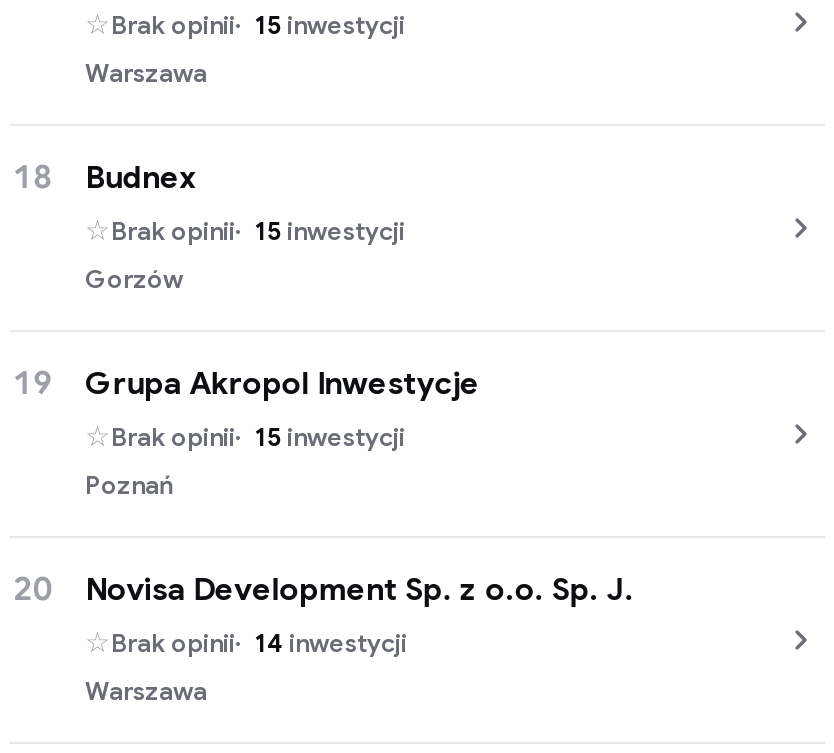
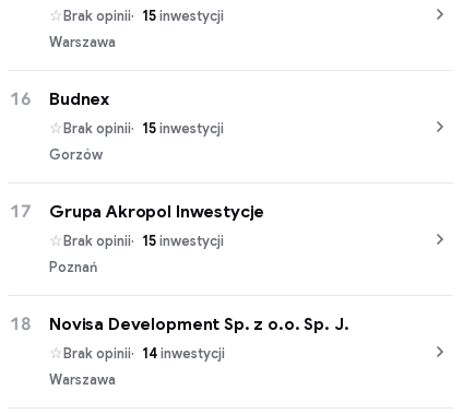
[13,158,195,198] 18 Budnex -> [10,88,109,110] 16 Budnex
[13,364,480,404] 19 Grupa Akropol Inwestycje -> [10,201,265,223] 17 Grupa Akropol Inwestycje
[13,570,634,610] 20 Novisa Development Sp. z o.o. Sp. J. -> [10,314,349,335] 18 Novisa Development Sp. z o.o. Sp. J.

